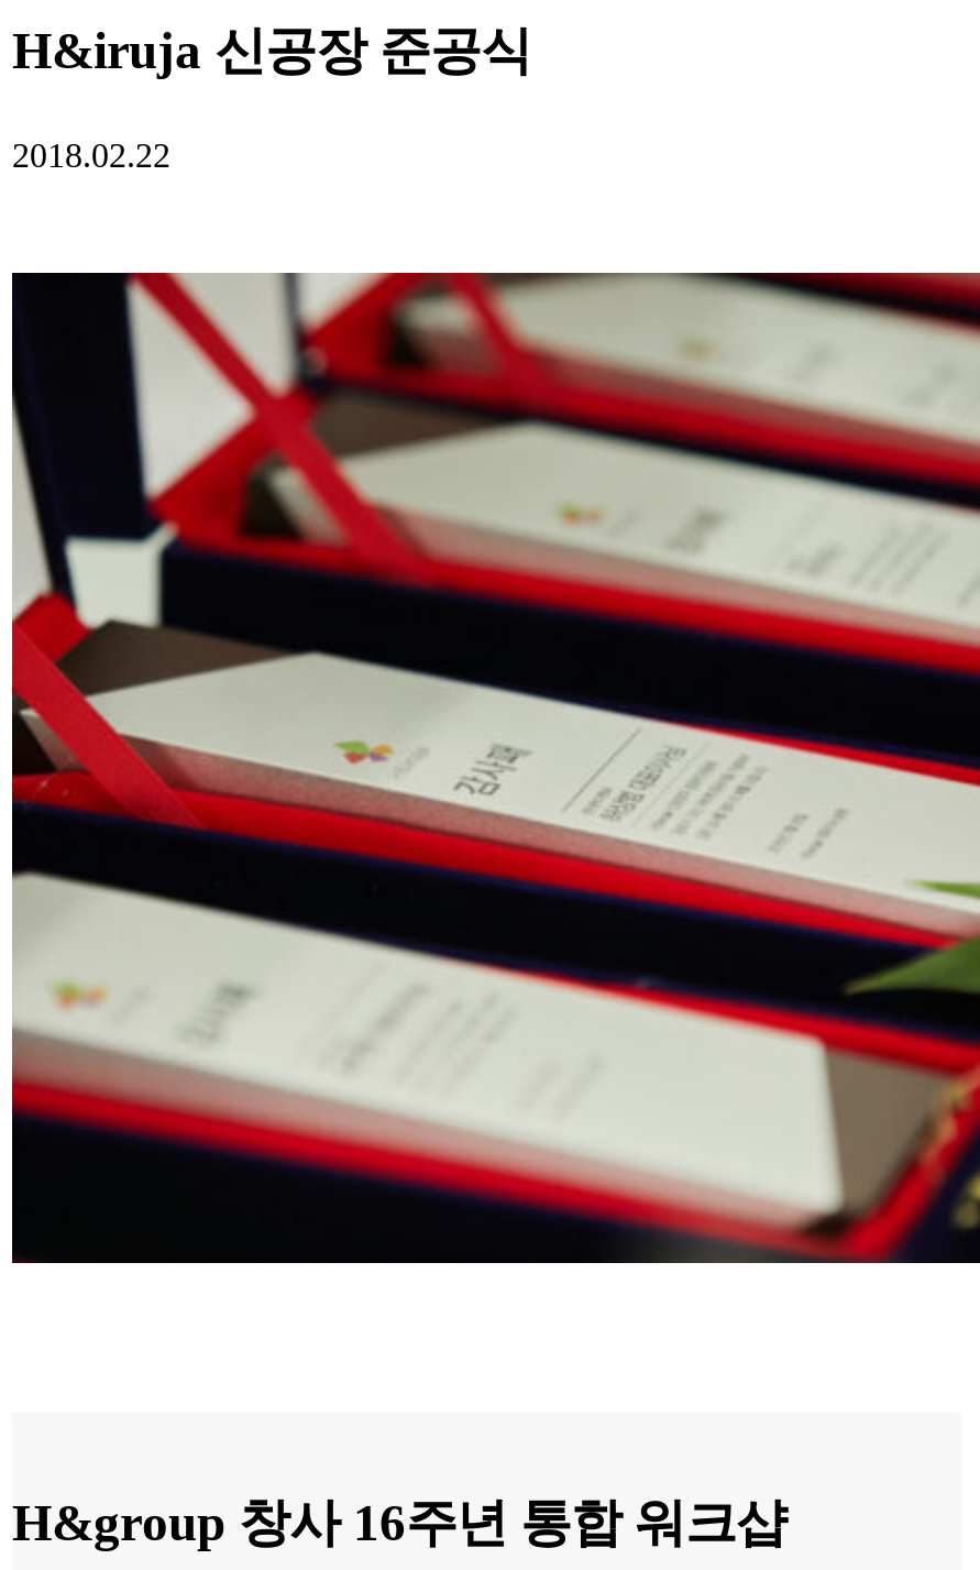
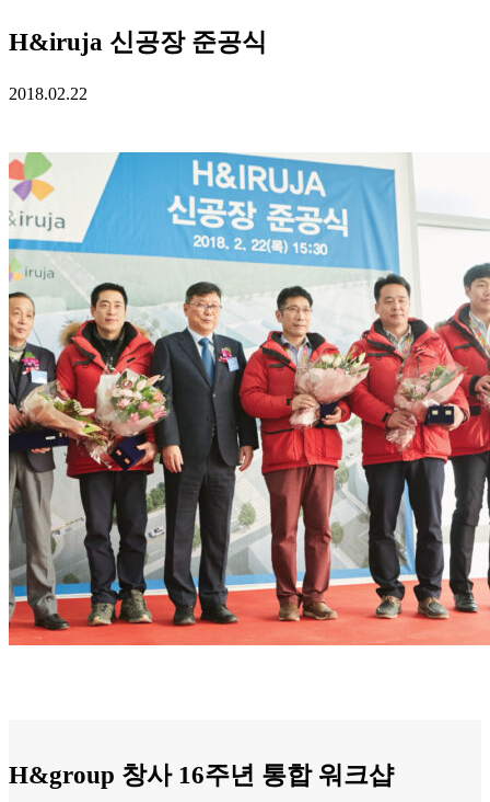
[10,271,973,1265] [image] -> [8,151,487,646] [image]

